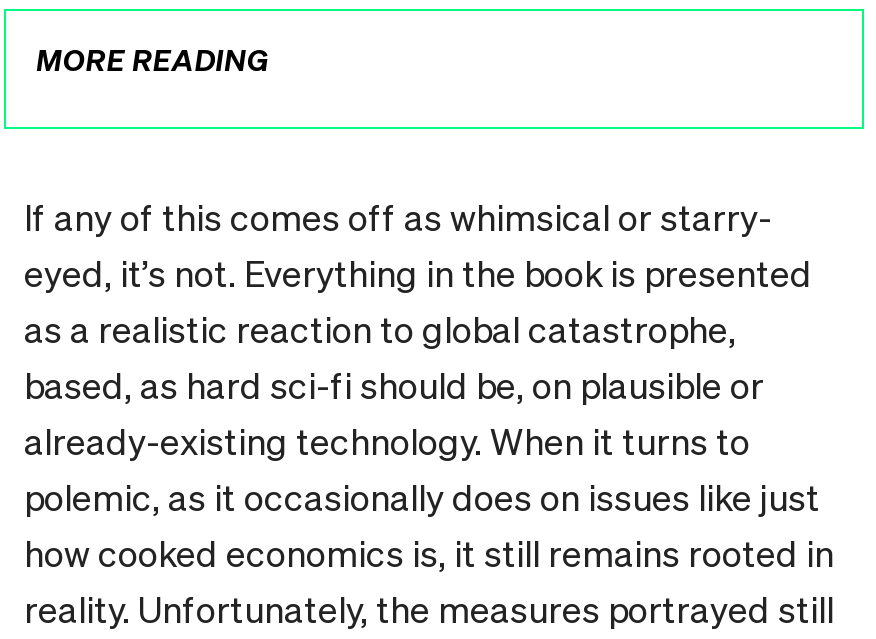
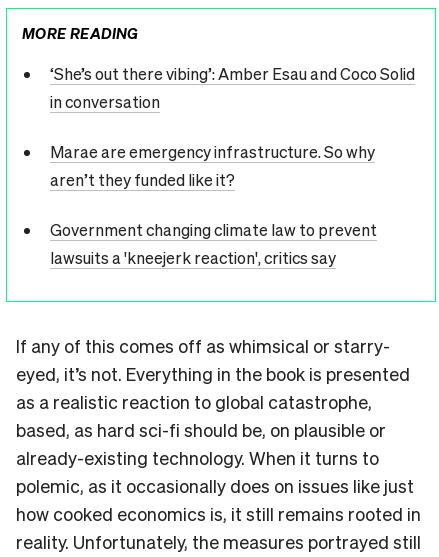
none -> [49,63,414,268] ‘She’s out there vibing’: Amber Esau and Coco Solid | in conversation | Marae are emergency infrastructure. So why | aren’t they funded like it? | Government changing climate law to prevent | lawsuits a 'kneejerk reaction', critics say

